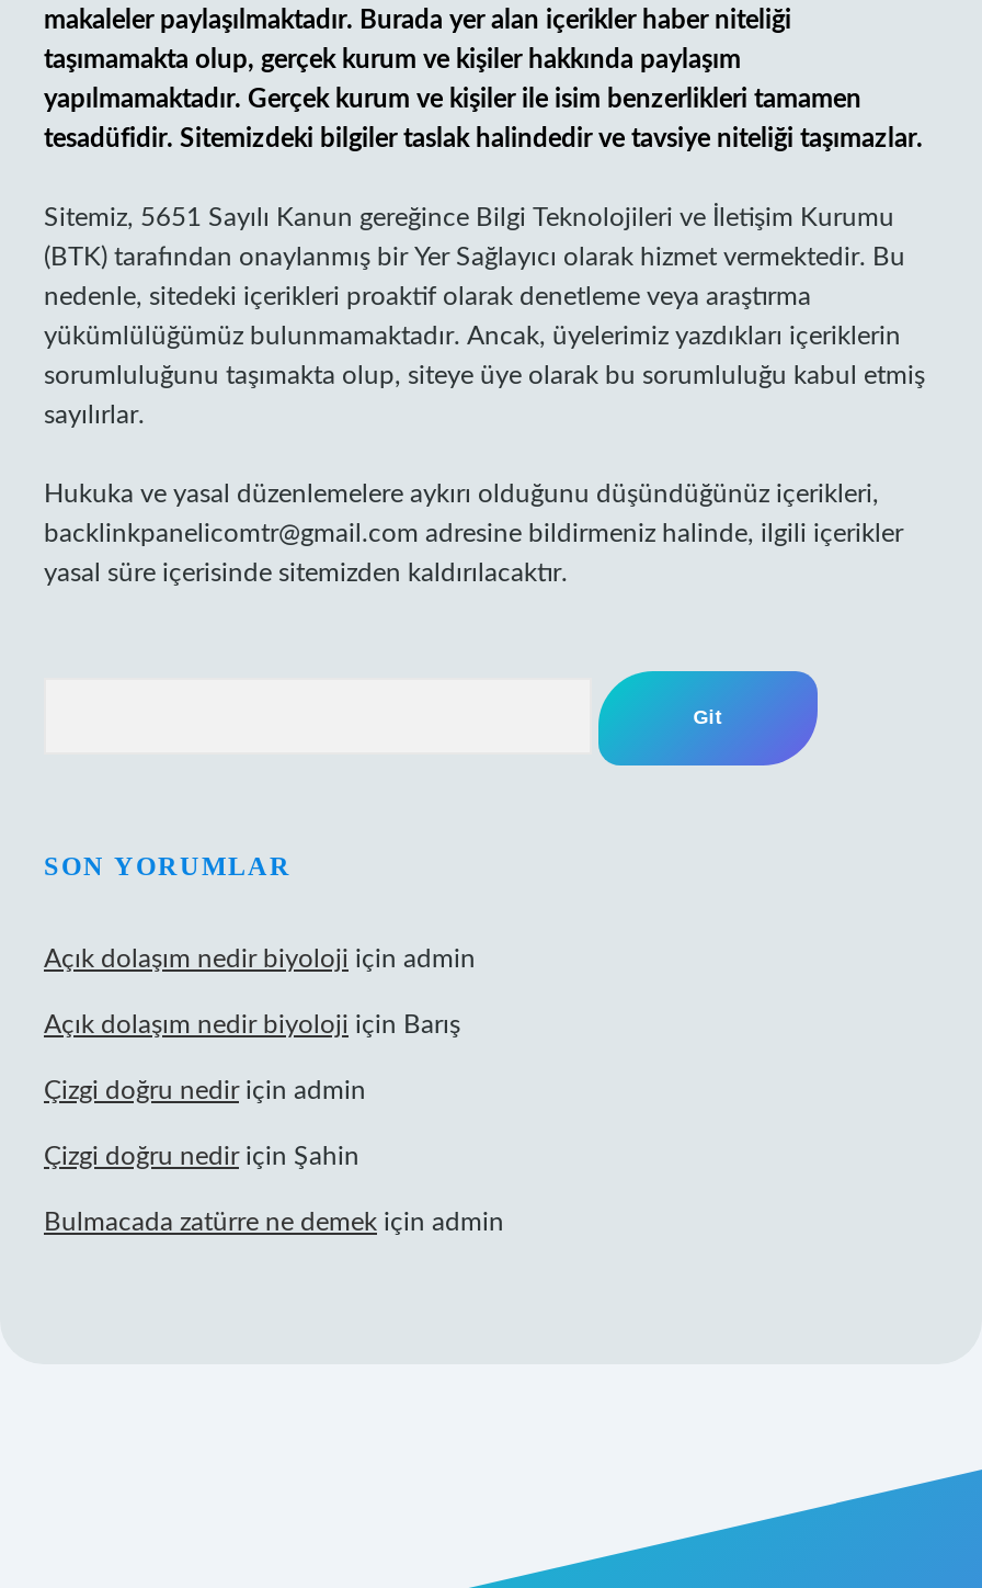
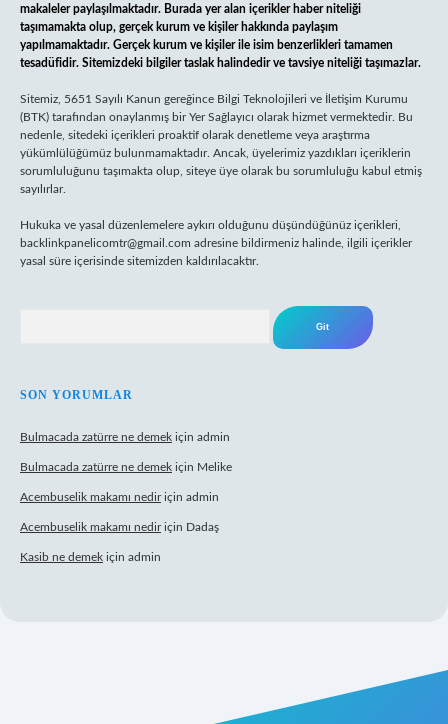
[44,945,476,1169] Açık dolaşım nedir biyoloji için admin | Açık dolaşım nedir biyoloji için Barış | Çizgi doğru nedir için admin | Çizgi doğru nedir için Şahin -> none
moved [44,1209,504,1235] -> [20,431,230,443]: Bulmacada zatürre ne demek için admin
none -> [20,461,232,563] Bulmacada zatürre ne demek için Melike | Acembuselik makamı nedir için admin | Acembuselik makamı nedir için Dadaş | Kasib ne demek için admin

